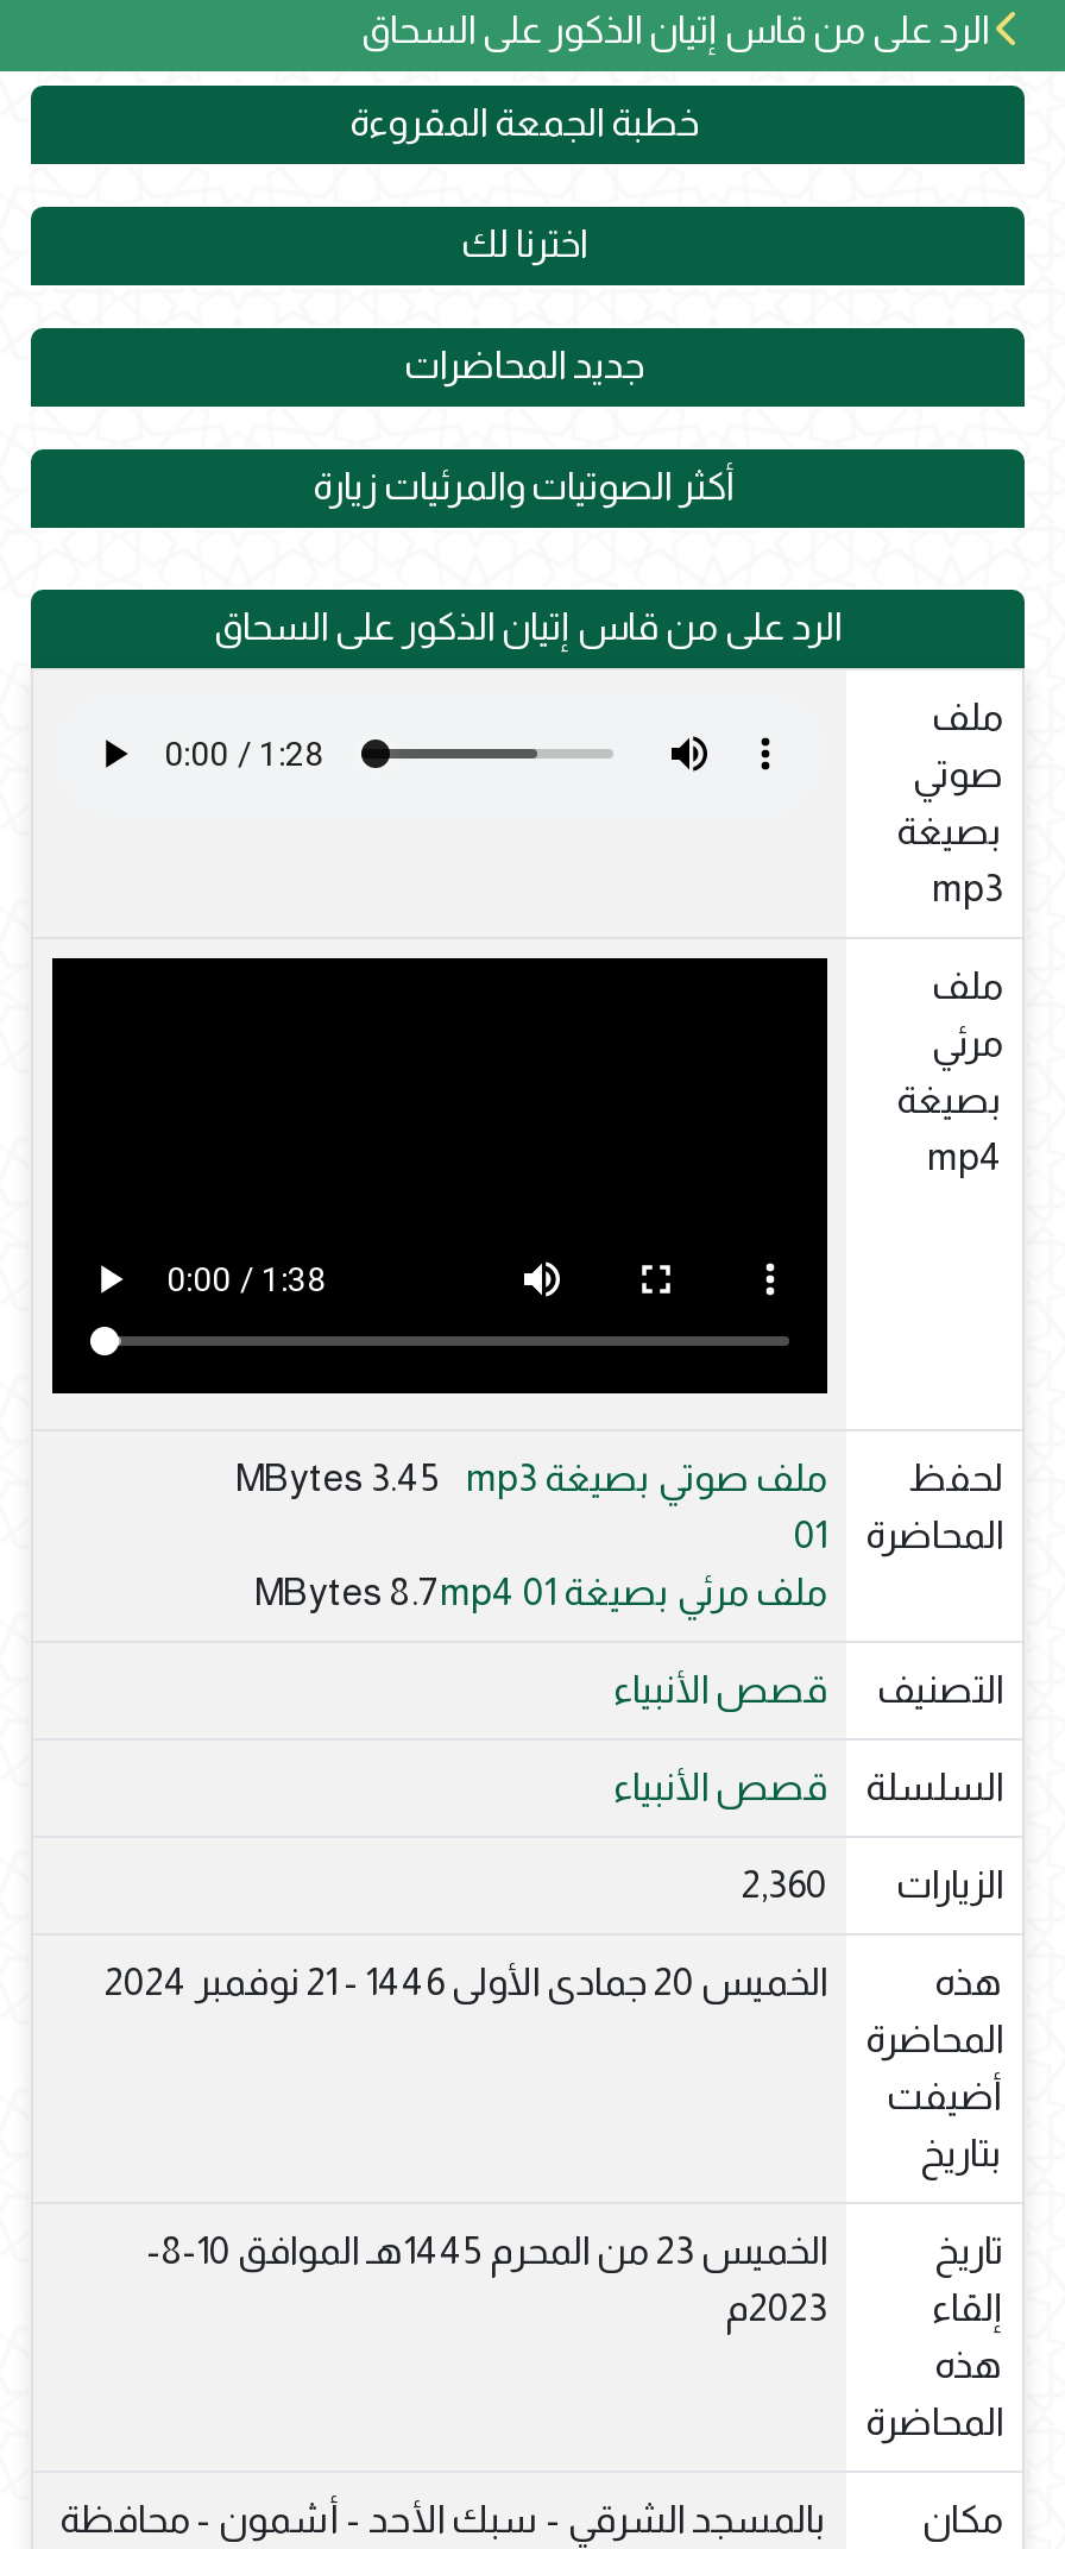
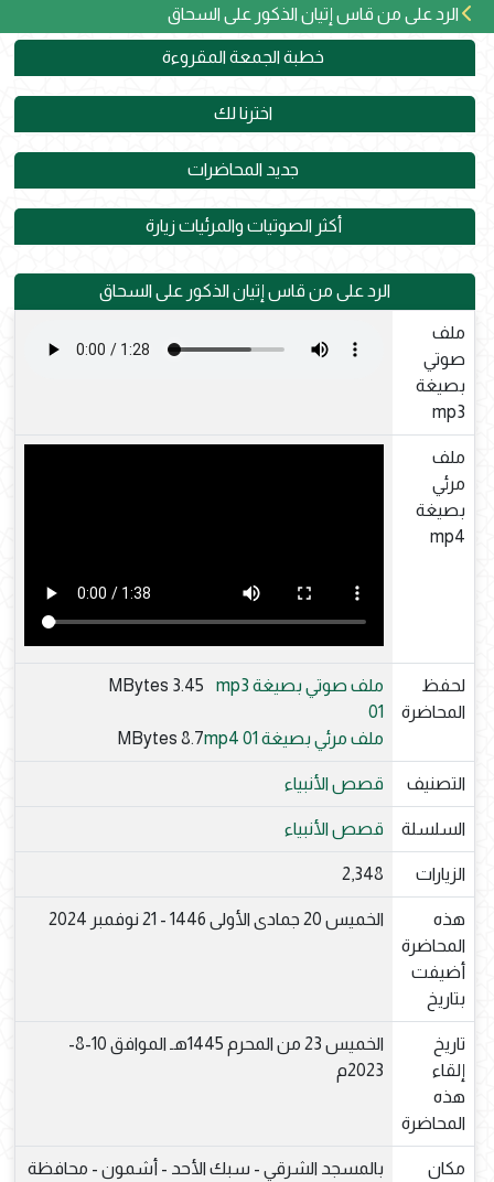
[742,1864,1003,1905] الزيارات 2,360 -> [342,864,465,883] الزيارات 2,348

